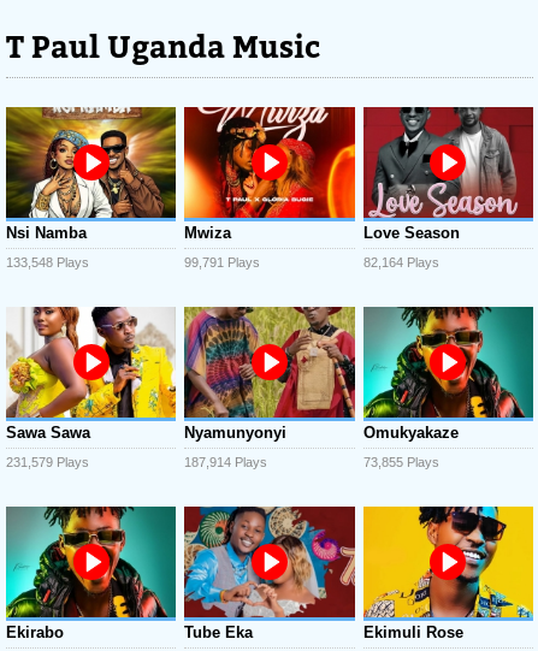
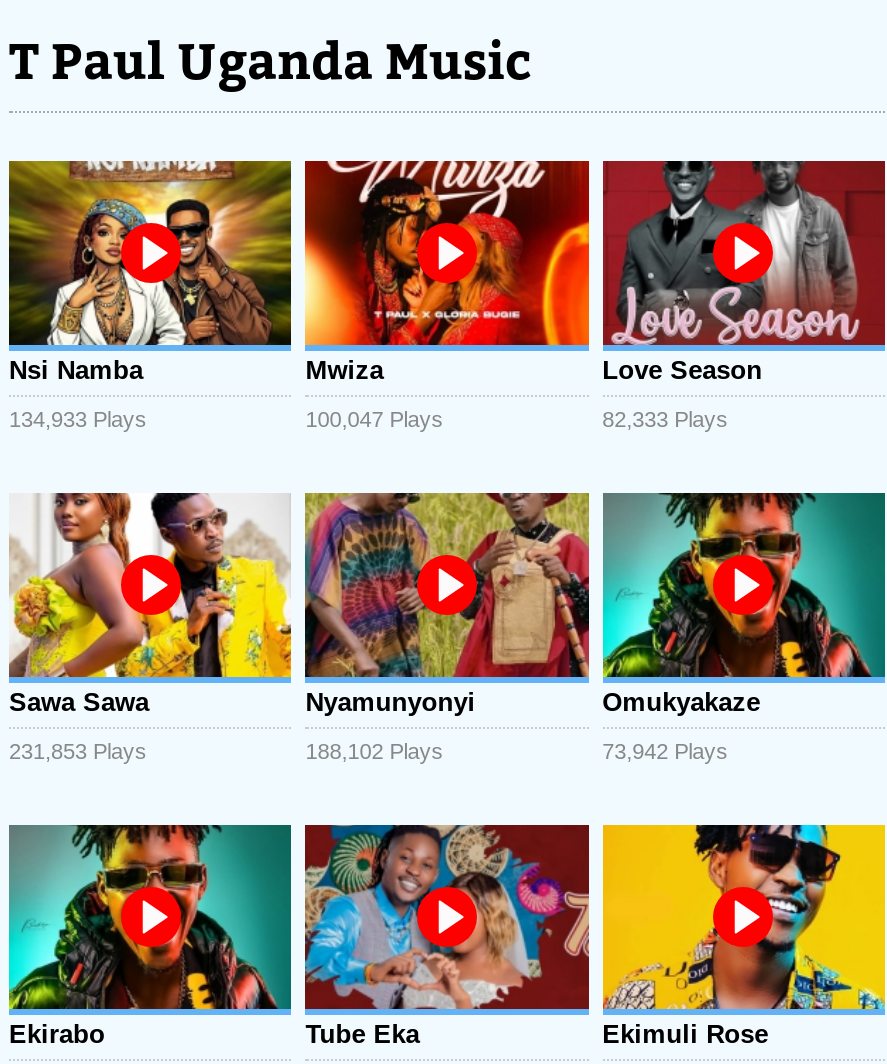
[6,255,89,270] 133,548 Plays -> [9,407,147,431] 134,933 Plays
[185,255,260,270] 99,791 Plays -> [306,407,444,431] 100,047 Plays
[363,255,439,270] 82,164 Plays -> [602,407,728,431] 82,333 Plays
[6,455,89,469] 231,579 Plays -> [9,739,147,763] 231,853 Plays
[185,455,268,469] 187,914 Plays -> [306,739,444,763] 188,102 Plays
[363,455,439,469] 73,855 Plays -> [602,739,728,763] 73,942 Plays

